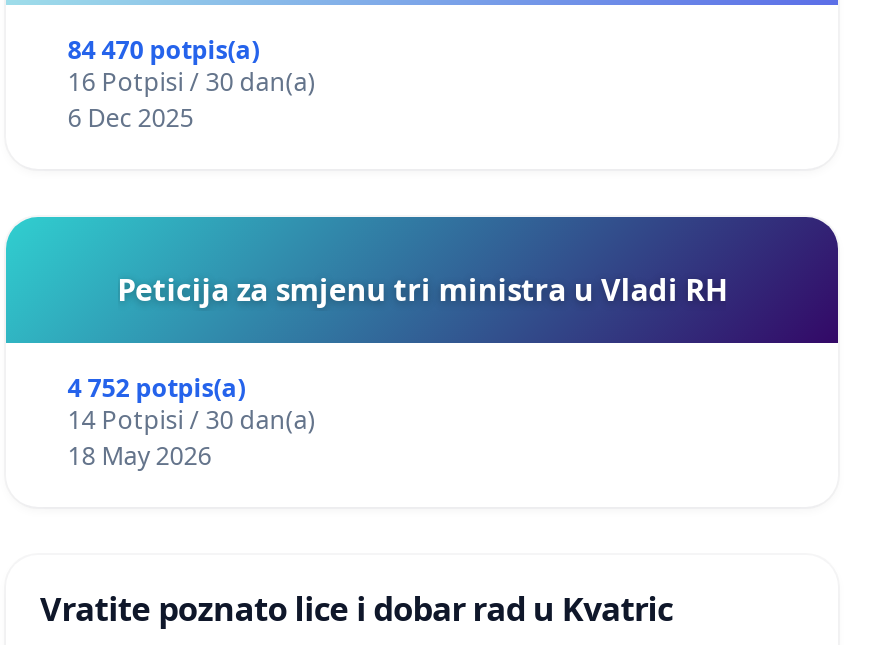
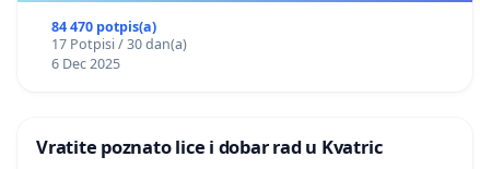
[68,66,316,100] 16 Potpisi / 30 dan(a) -> [51,34,187,53] 17 Potpisi / 30 dan(a)
[68,270,727,474] Peticija za smjenu tri ministra u Vladi RH | 4 752 potpis(a) | 14 Potpisi / 30 dan(a) | 18 May 2026 -> none

